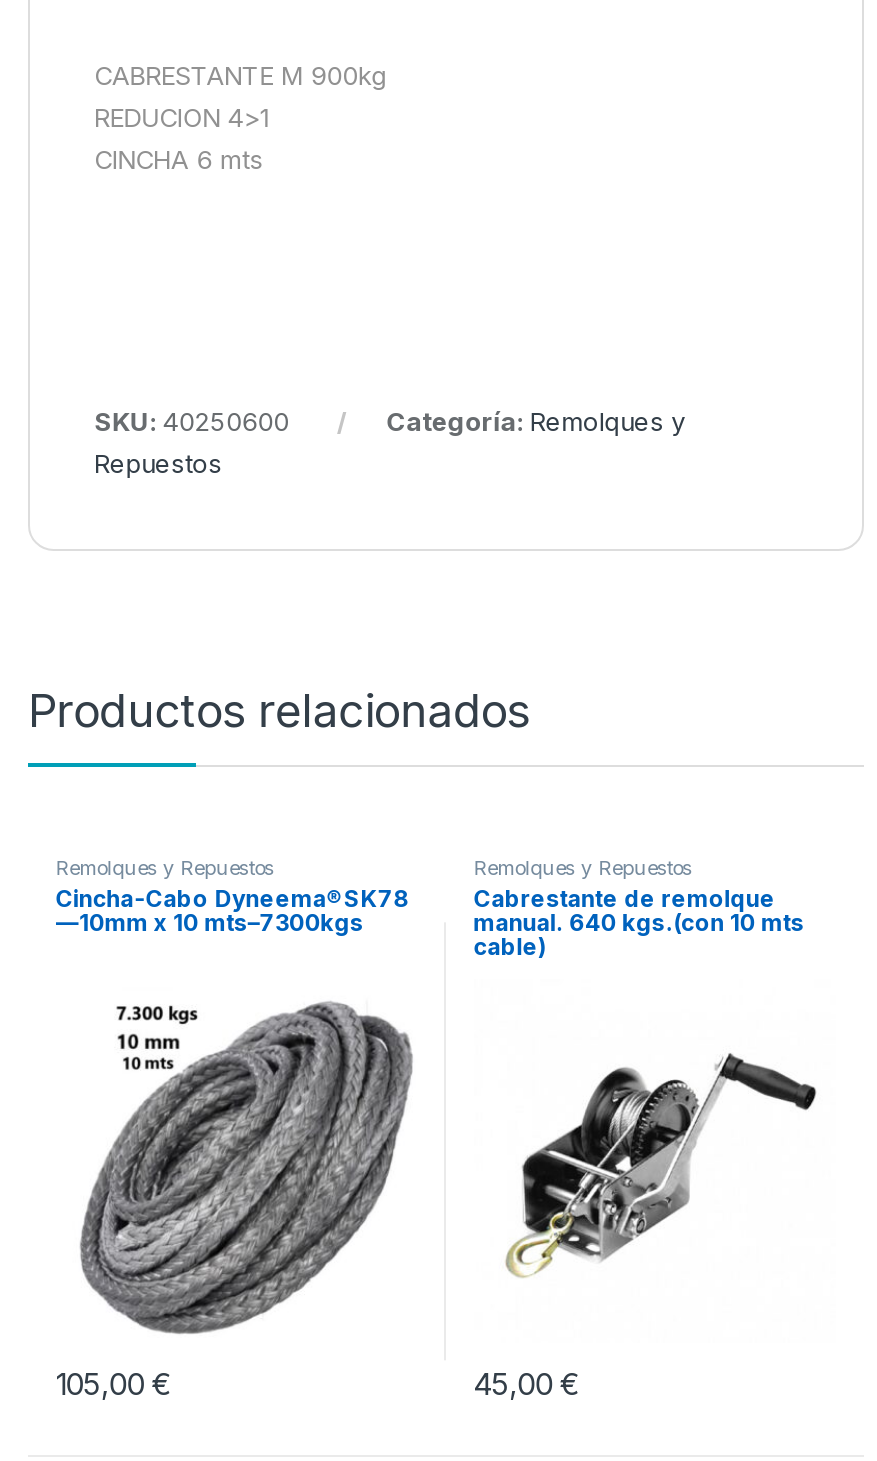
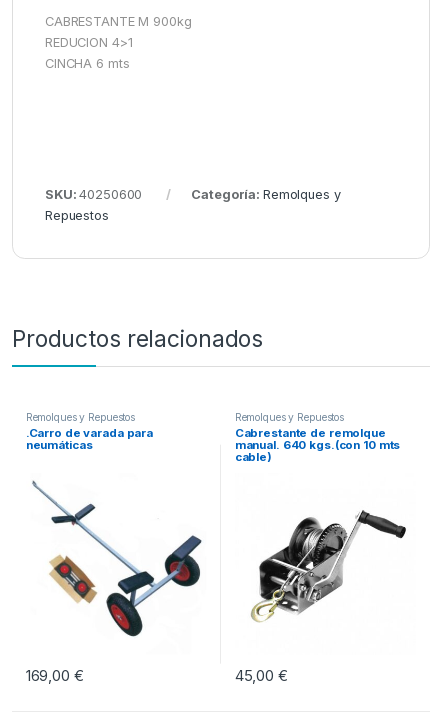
[55,885,409,937] Cincha-Cabo Dyneema®SK78 | —10mm x 10 mts–7300kgs -> [26,426,153,452] .Carro de varada para | neumáticas
[55,995,414,1404] [image] | 105,00 € -> [26,480,204,685] [image] | 169,00 €

